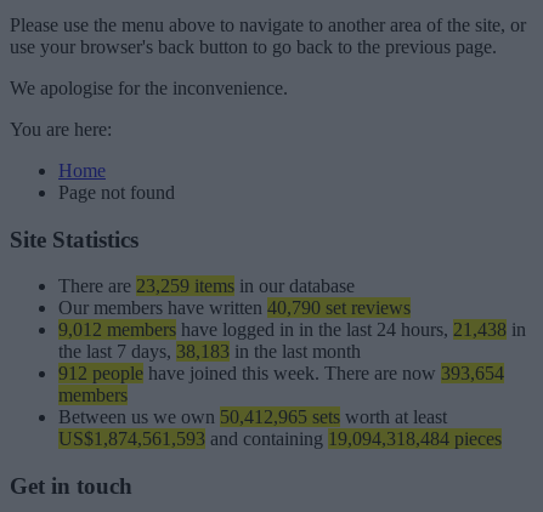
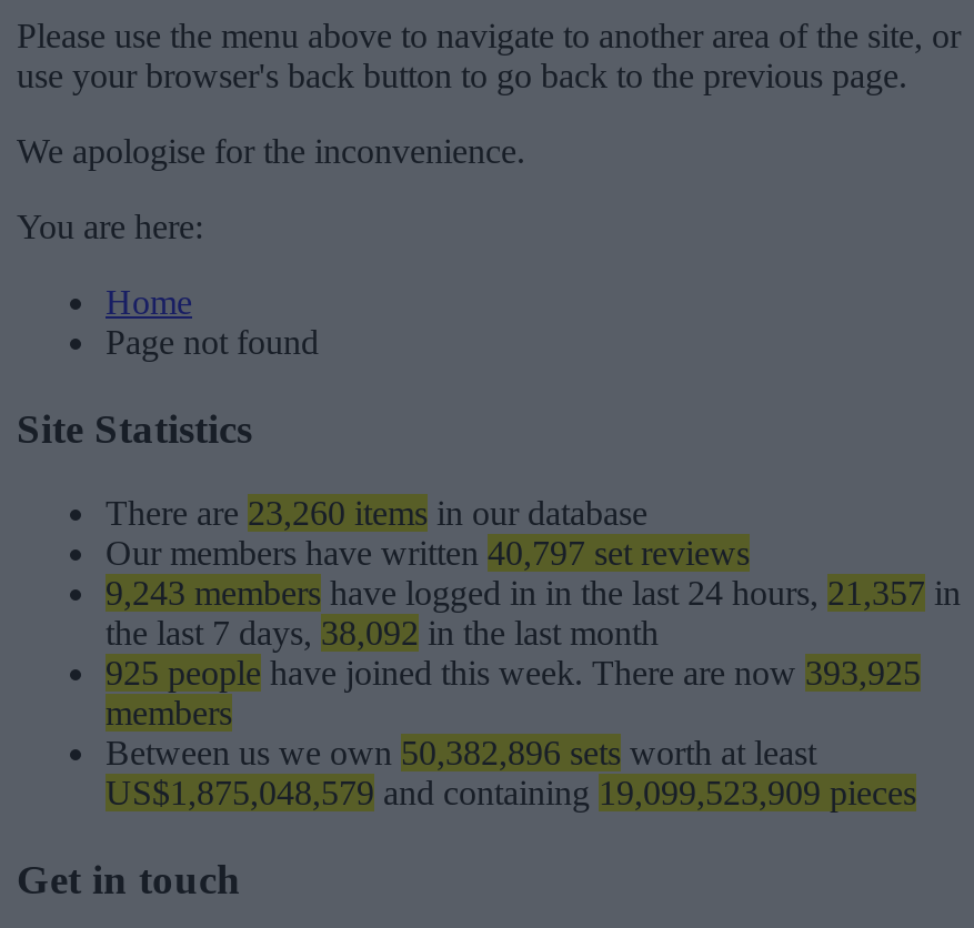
[58,276,355,296] There are 23,259 items in our database -> [106,494,647,532] There are 23,260 items in our database
[58,297,411,318] Our members have written 40,790 set reviews -> [106,534,750,572] Our members have written 40,797 set reviews
[58,319,526,340] 9,012 members have logged in in the last 24 hours, 21,438 in -> [106,574,961,612] 9,243 members have logged in in the last 24 hours, 21,357 in
[58,341,361,362] the last 7 days, 38,183 in the last month -> [106,614,659,652] the last 7 days, 38,092 in the last month
[58,363,504,384] 912 people have joined this week. There are now 393,654 -> [106,654,921,692] 925 people have joined this week. There are now 393,925
[58,407,447,427] Between us we own 50,412,965 sets worth at least -> [106,734,816,772] Between us we own 50,382,896 sets worth at least
[58,429,502,449] US$1,874,561,593 and containing 19,094,318,484 pieces -> [106,774,916,812] US$1,875,048,579 and containing 19,099,523,909 pieces

